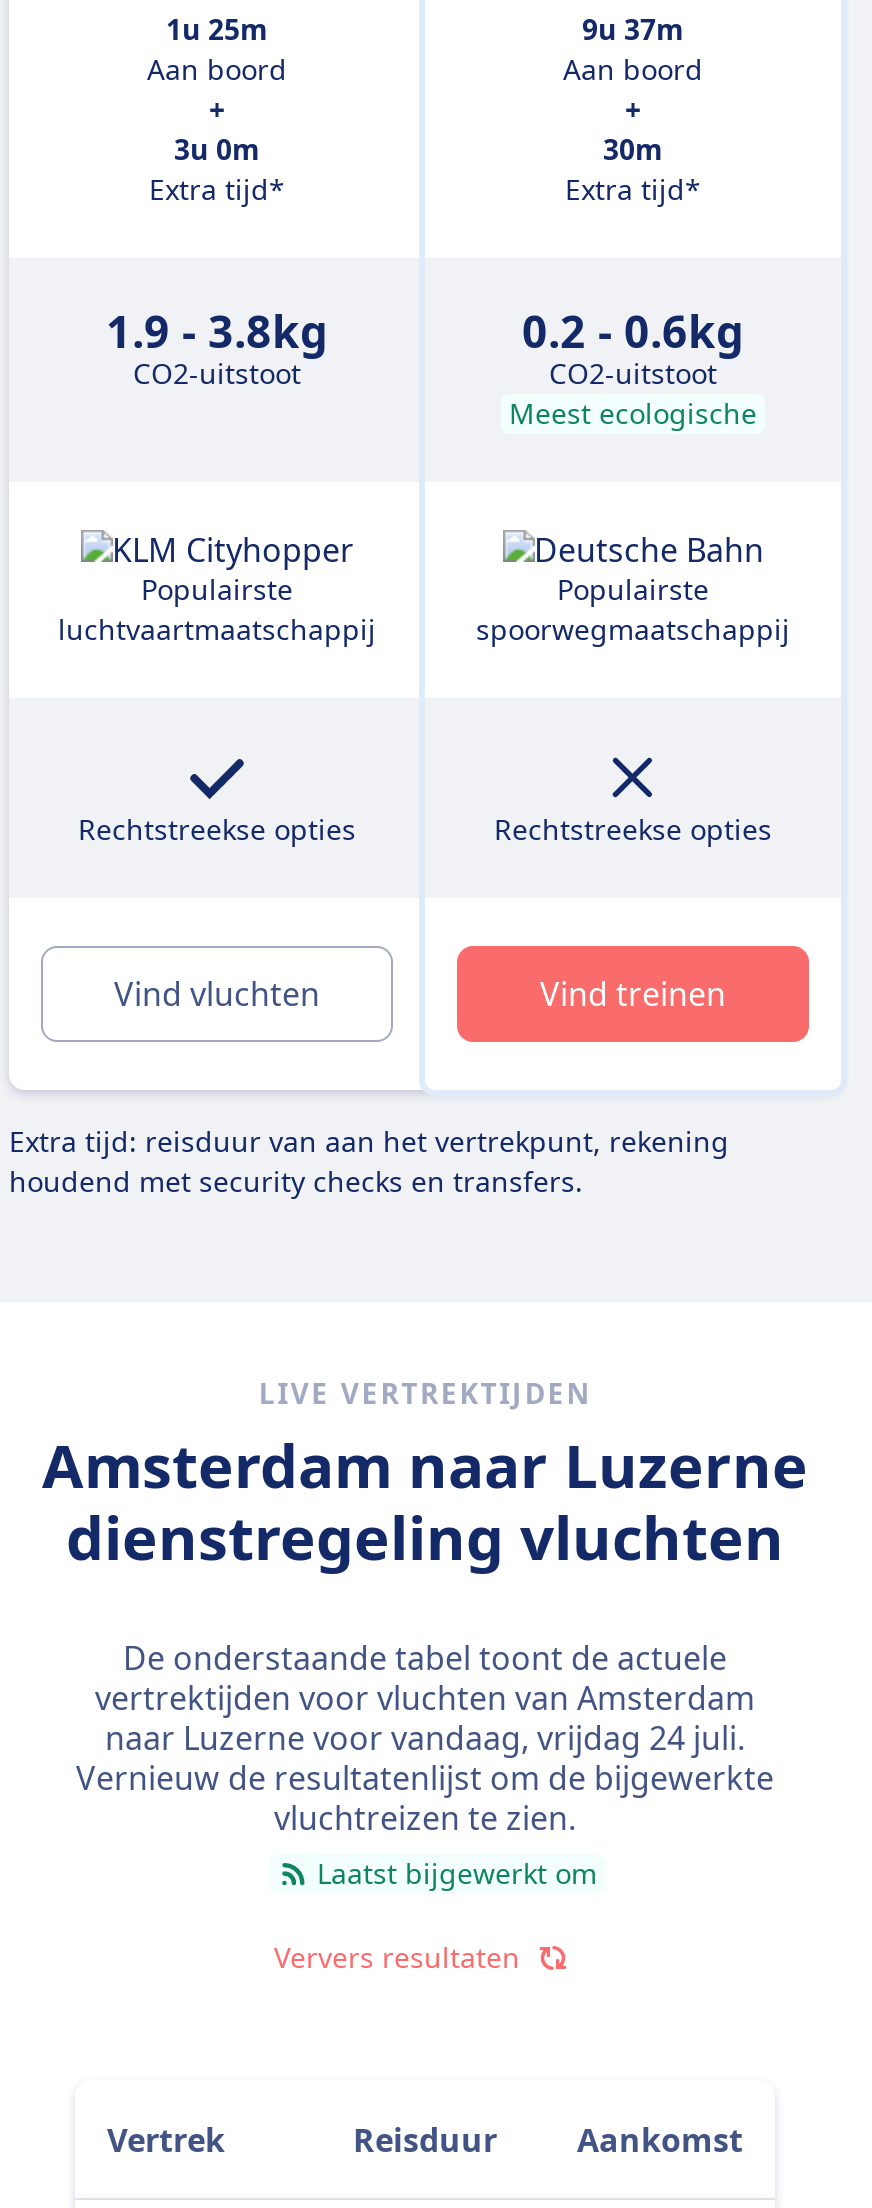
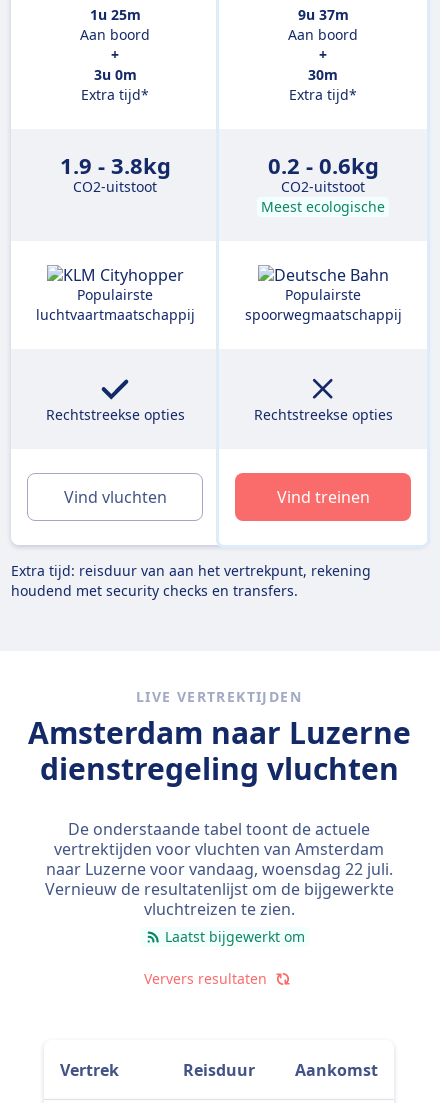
[105,1716,745,1760] naar Luzerne voor vandaag, vrijdag 24 juli. -> [45,858,392,880] naar Luzerne voor vandaag, woensdag 22 juli.

